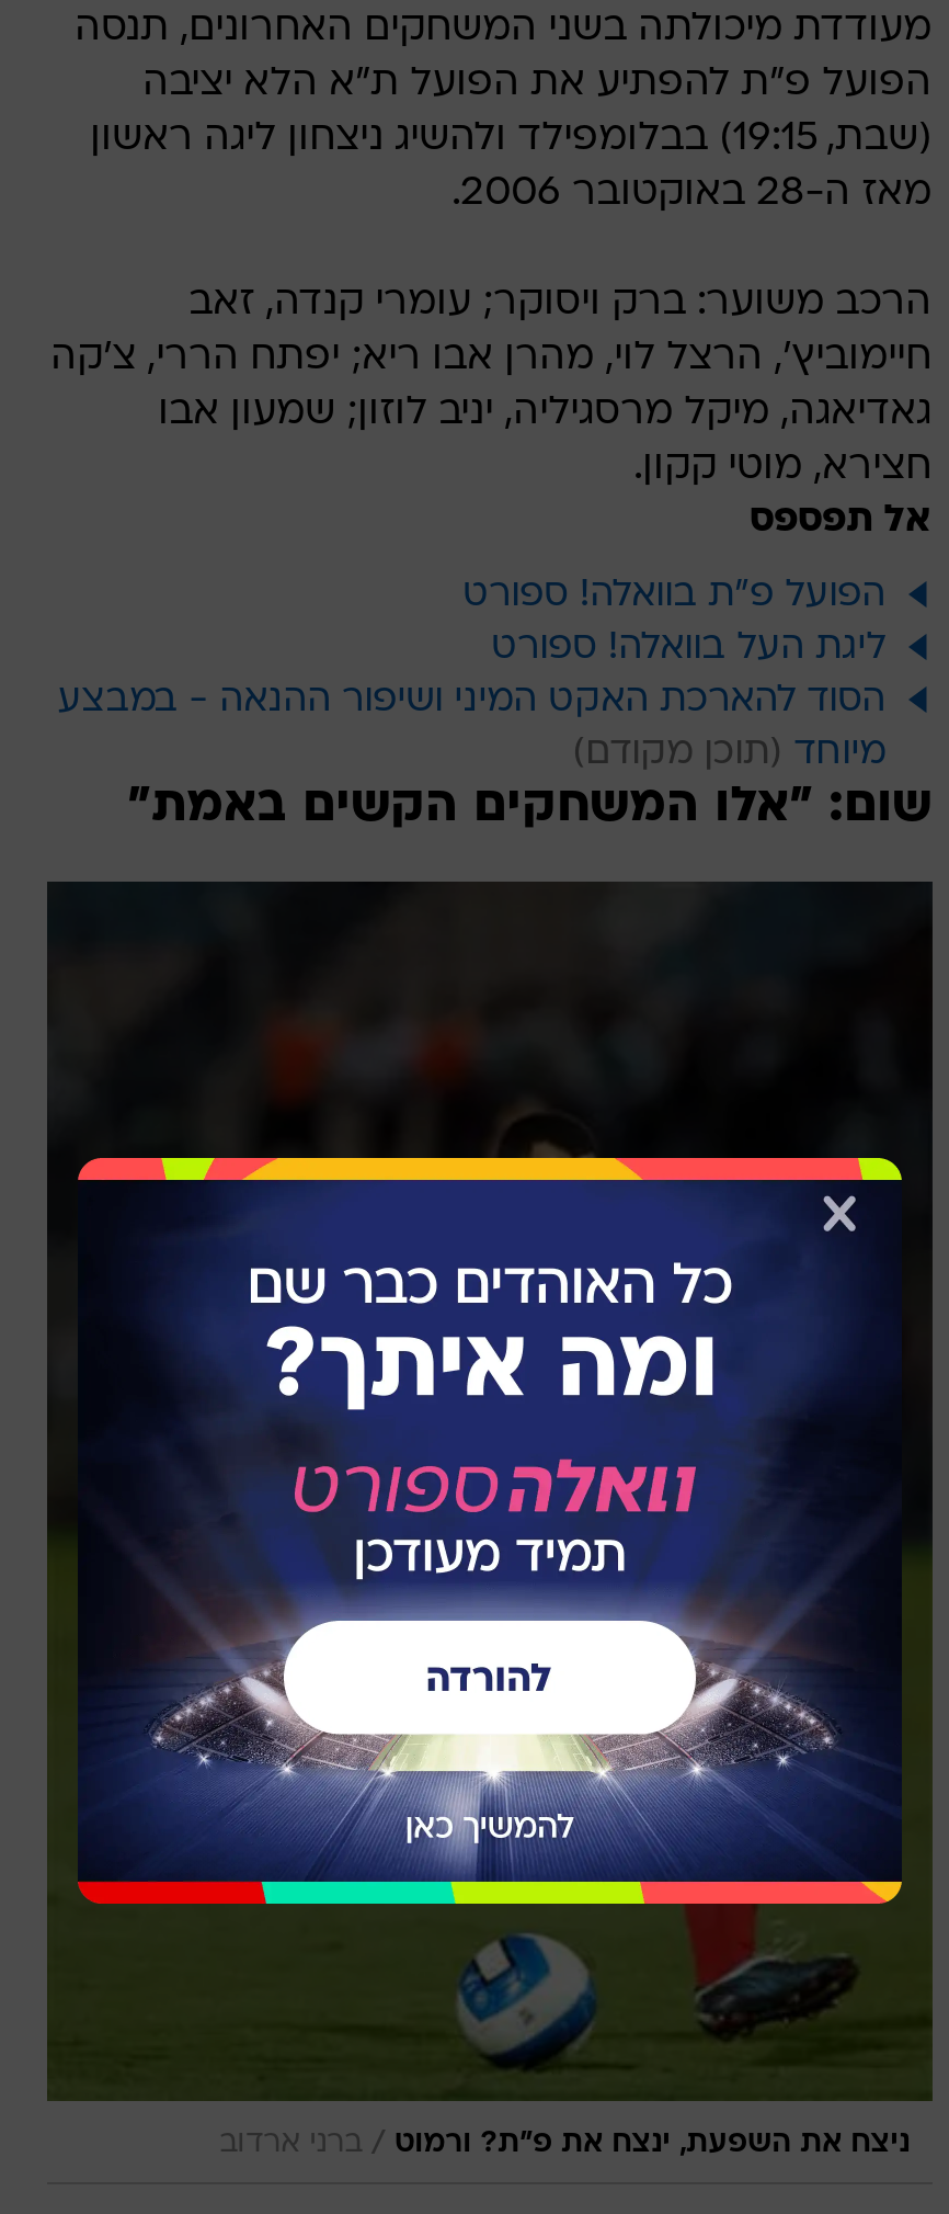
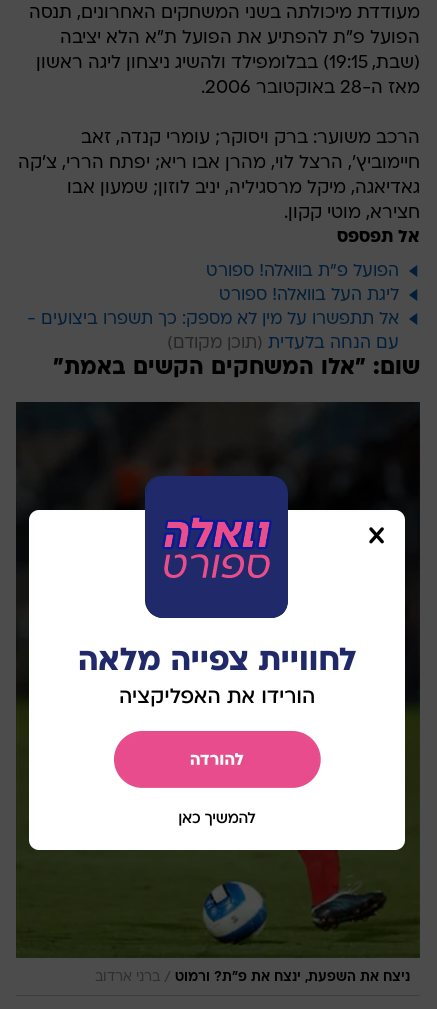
[57,682,886,772] הסוד להארכת האקט המיני ושיפור ההנאה - במבצע | מיוחד -> [27,311,399,352] אל תתפשרו על מין לא מספק: כך תשפרו ביצועים - | עם הנחה בלעדית
[76,1044,904,1906] [image] -> [28,476,406,868] [image]

